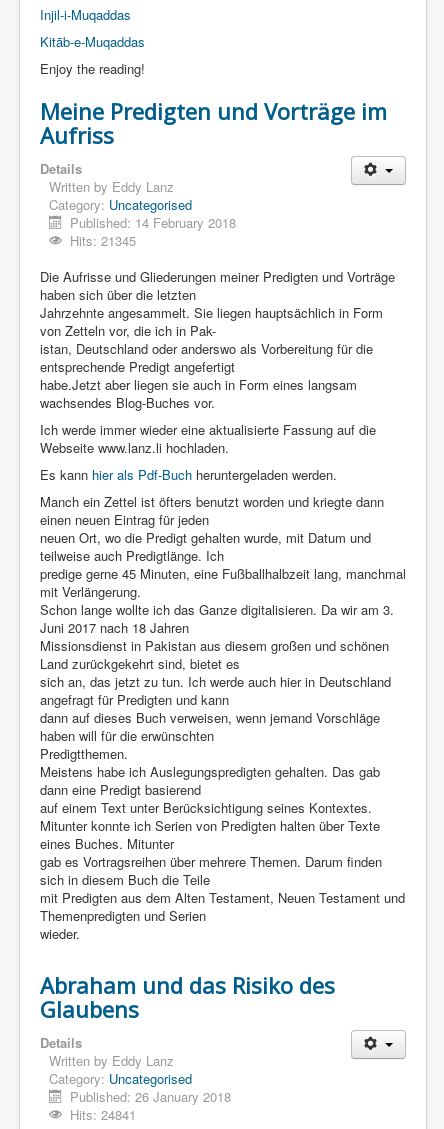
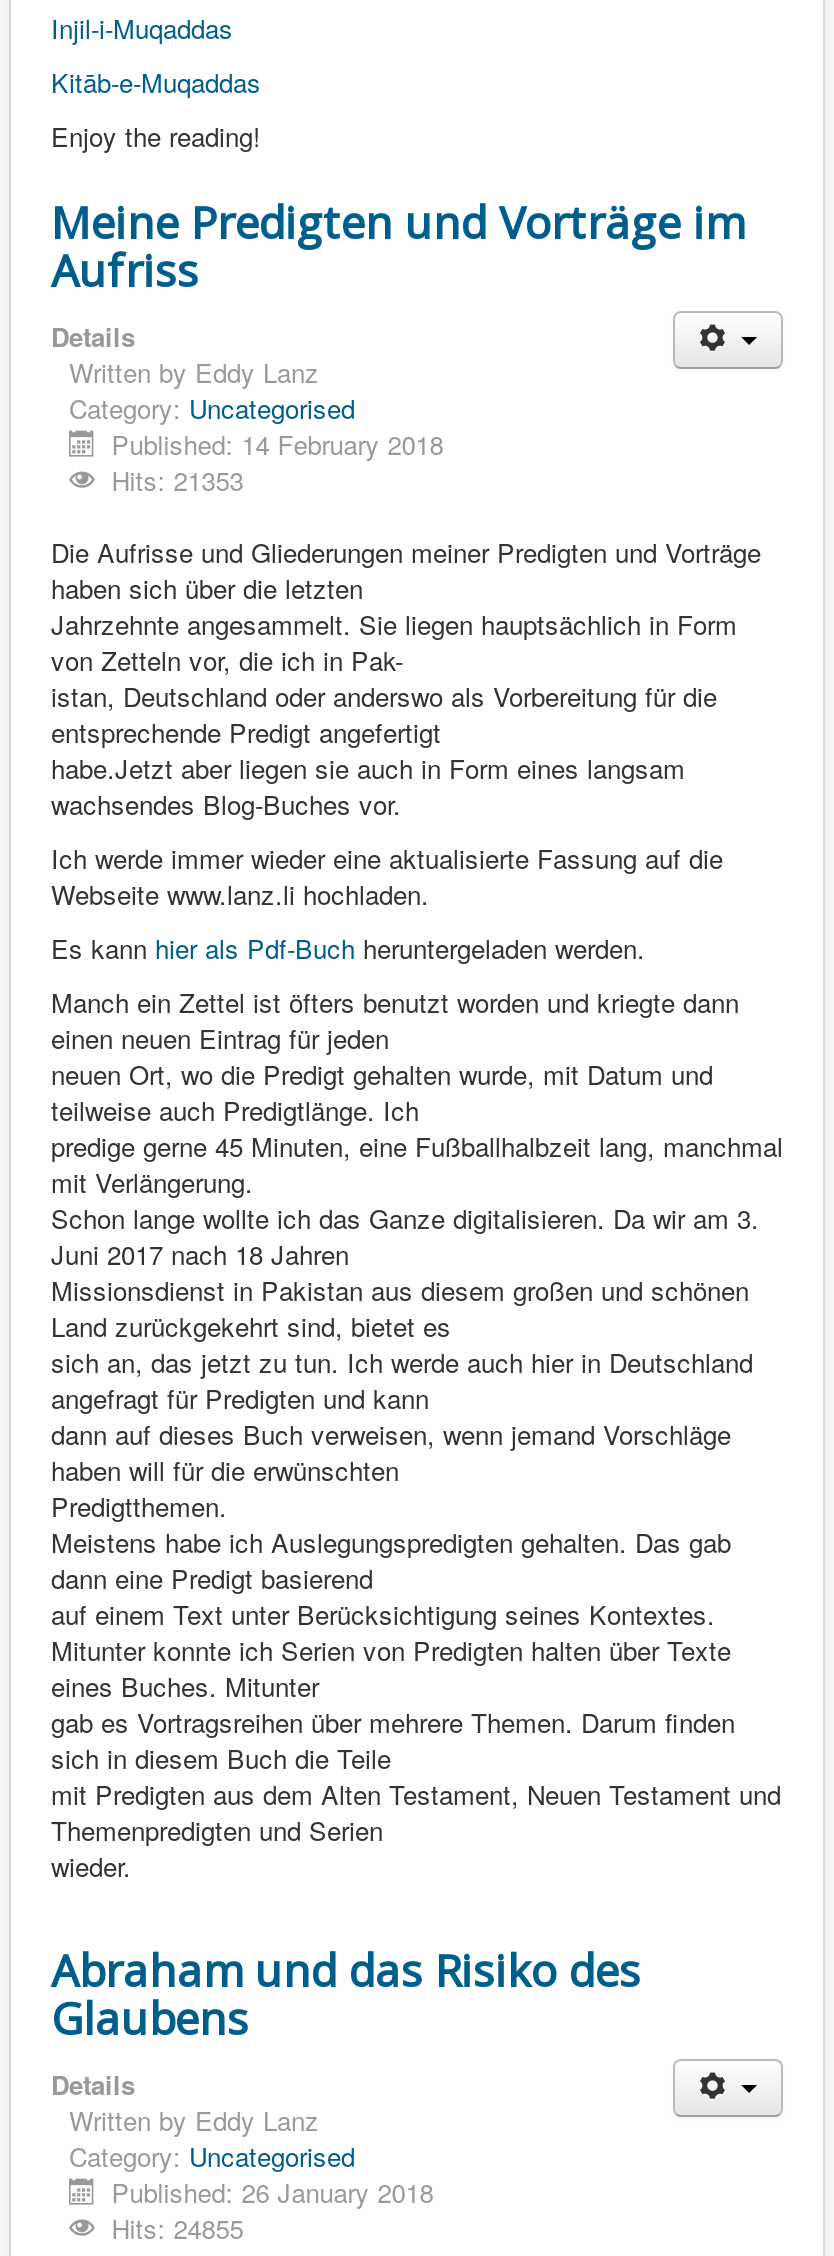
[70,231,136,250] Hits: 21345 -> [111,461,243,499] Hits: 21353
[70,1105,136,1124] Hits: 24841 -> [111,2209,243,2247] Hits: 24855

